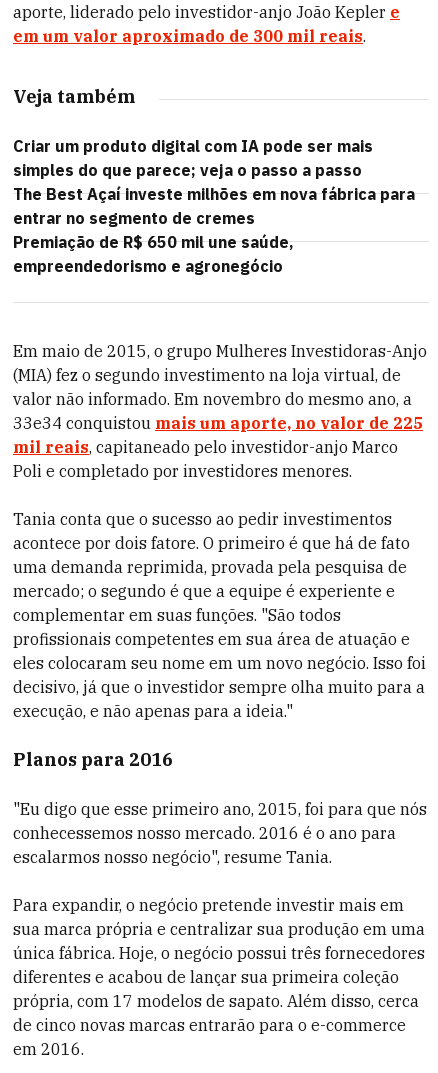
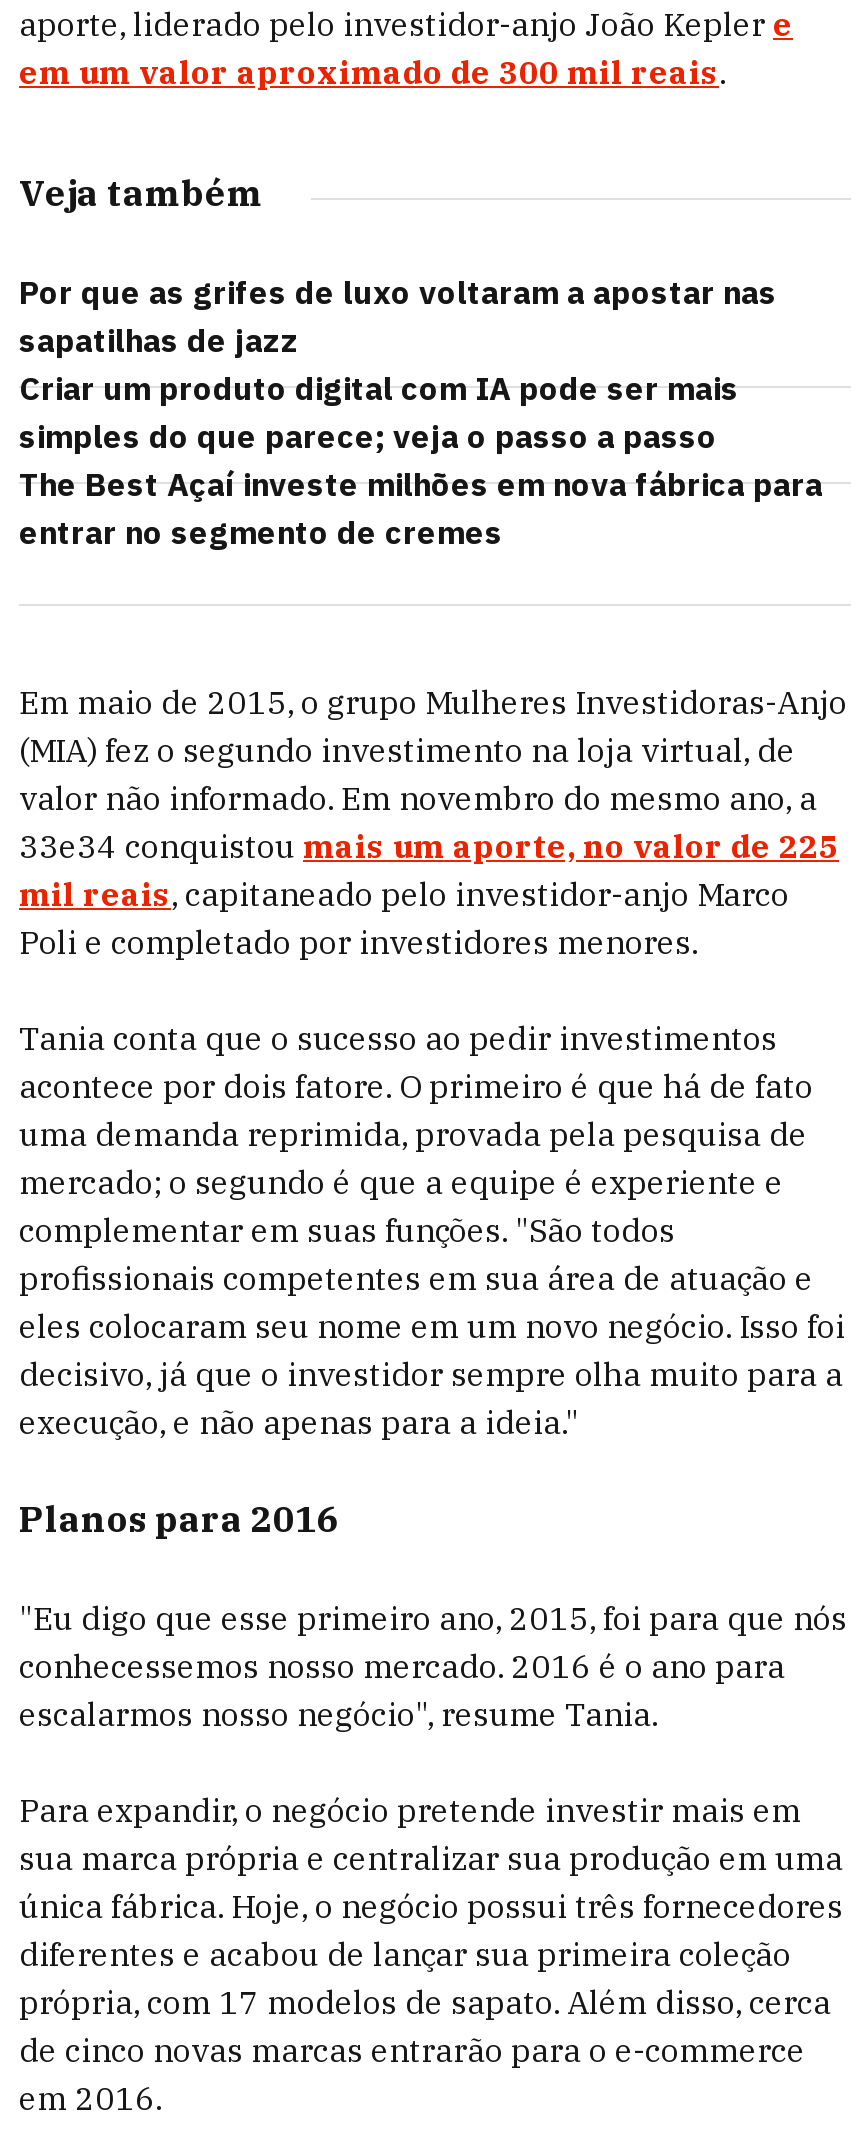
none -> [19,272,777,360] Por que as grifes de luxo voltaram a apostar nas | sapatilhas de jazz
moved [13,136,415,228] -> [19,368,823,552]: Criar um produto digital com IA pode ser mais | simples do que parece; veja o passo a passo | The Best Açaí investe milhões em nova fábrica para | entrar no segmento de cremes
[13,232,294,276] Premiação de R$ 650 mil une saúde, | empreendedorismo e agronegócio -> none

